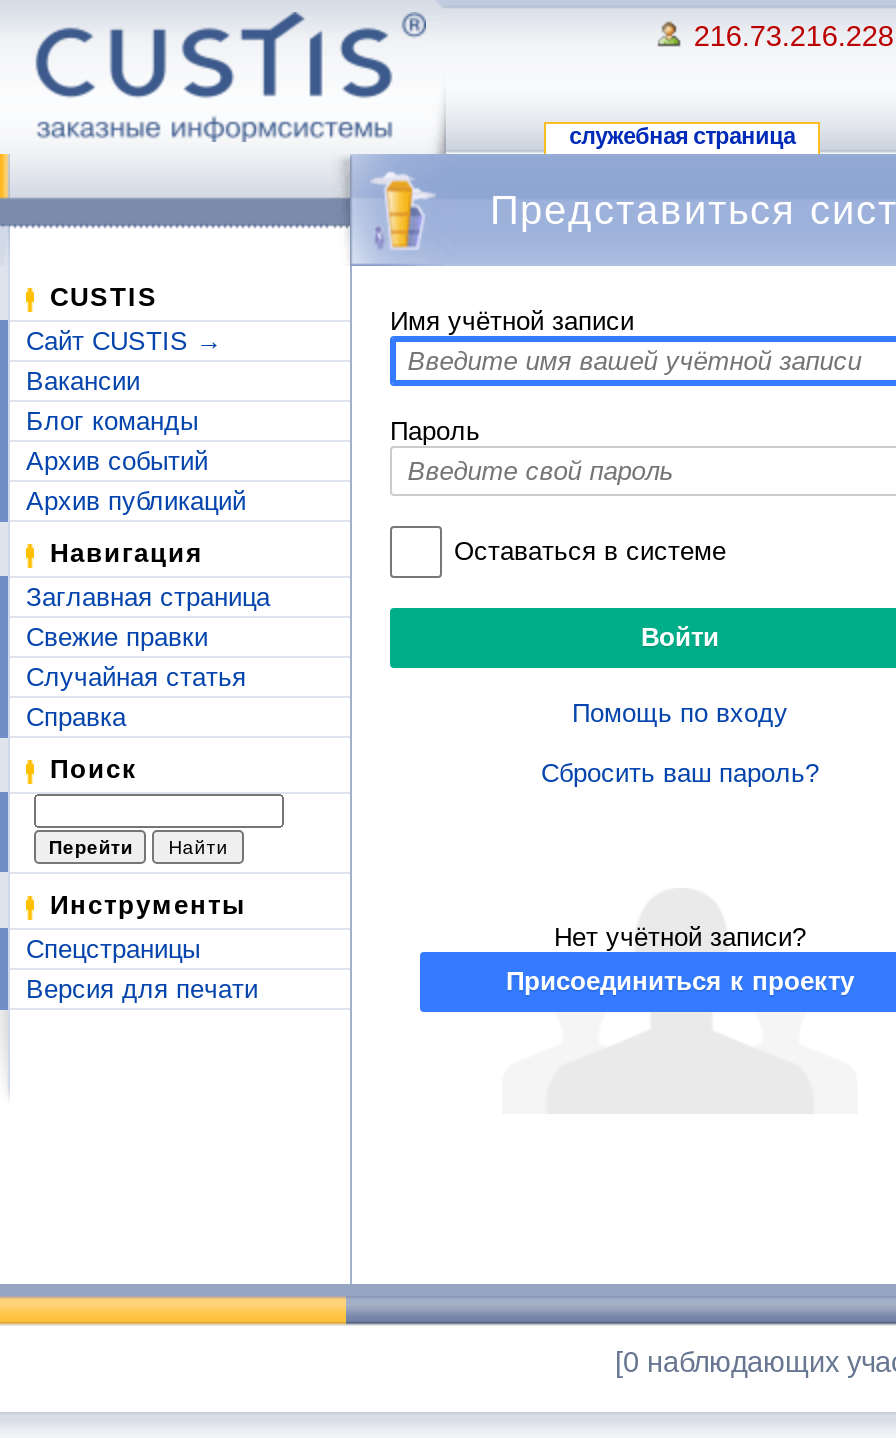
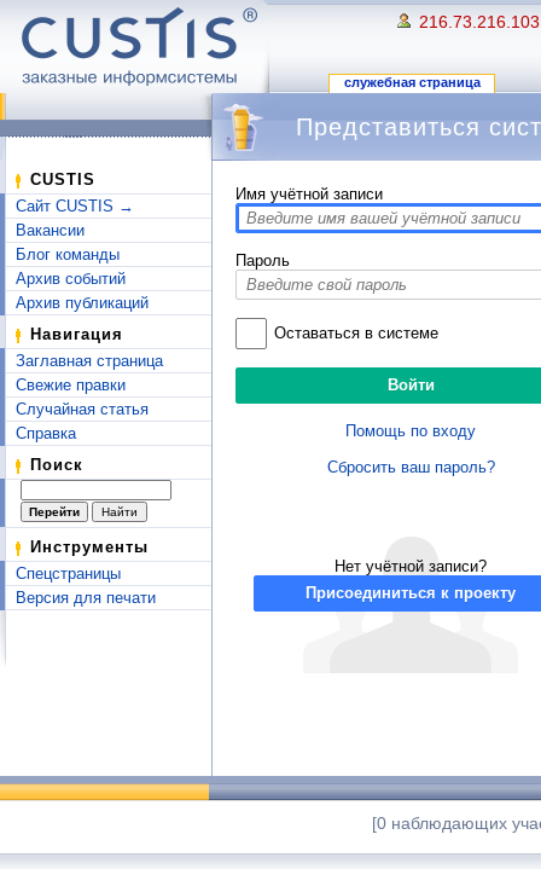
[694,20,894,52] 216.73.216.228 -> [419,12,540,31] 216.73.216.103

